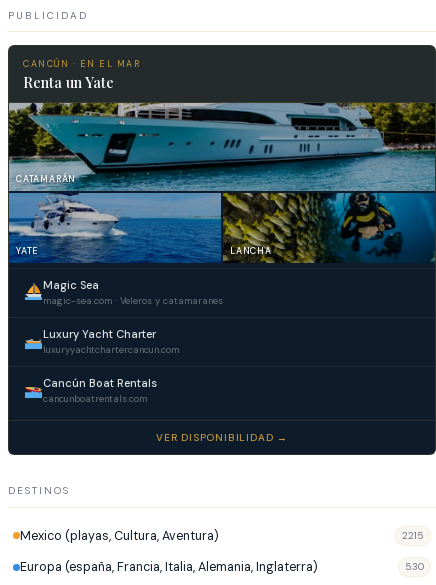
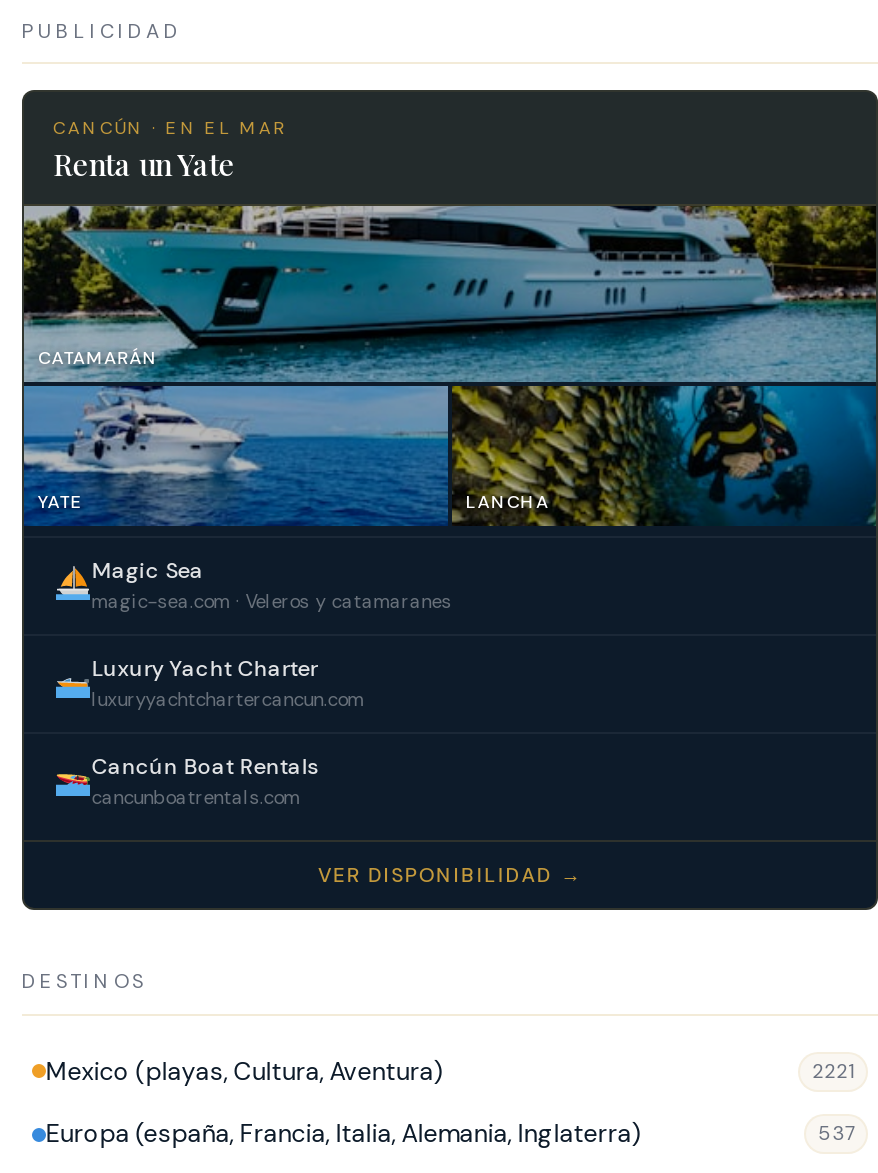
[402,529,424,542] 2215 -> [812,1058,854,1084] 2221
[405,560,424,573] 530 -> [818,1120,854,1146] 537

